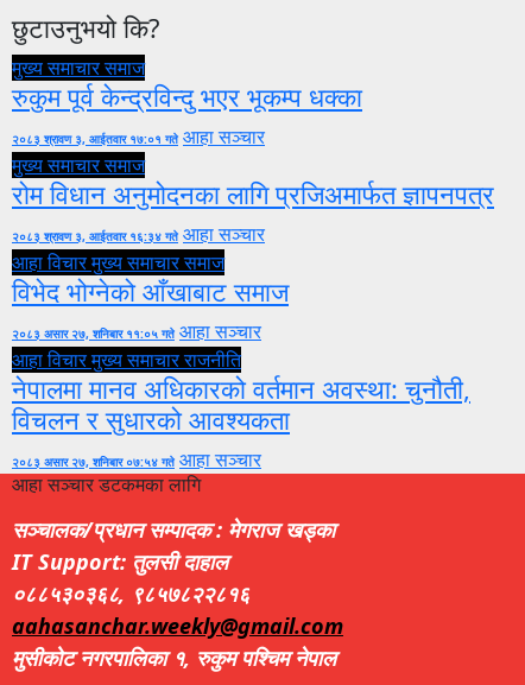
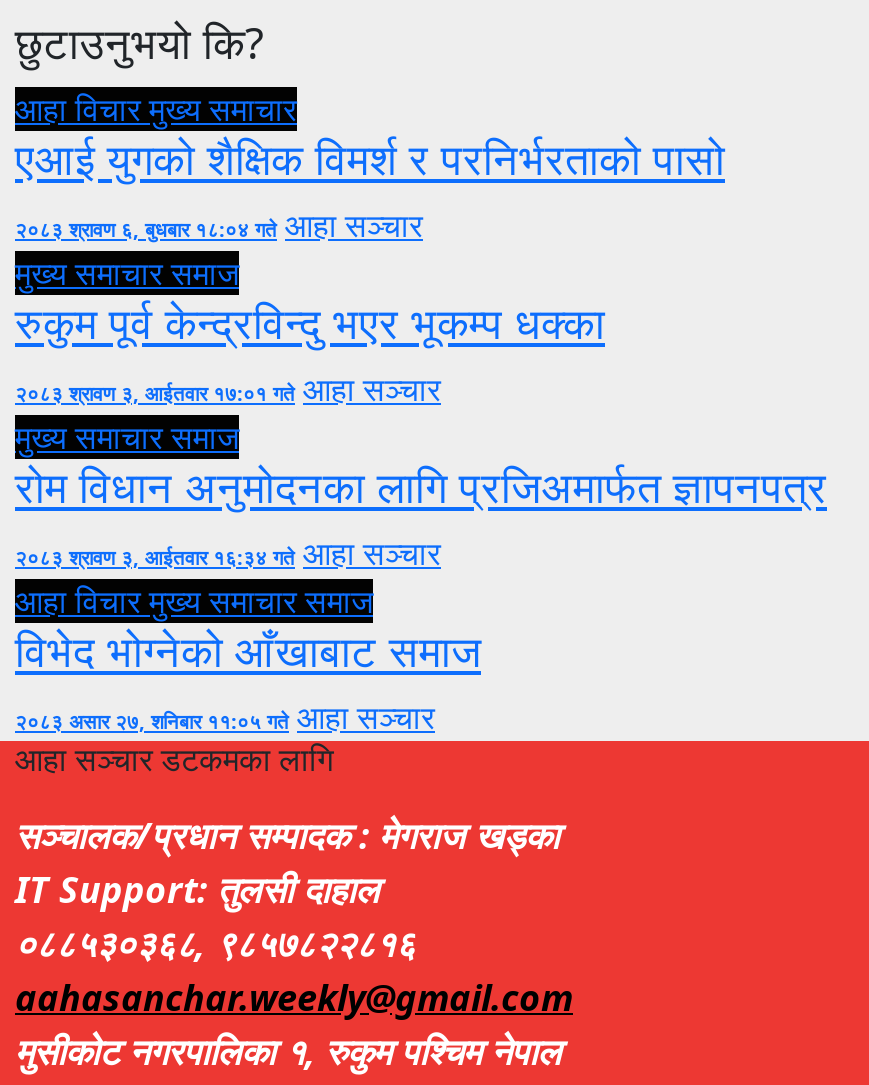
none -> [15,88,725,248] आहा विचारमुख्य समाचार | एआई युगको शैक्षिक विमर्श र परनिर्भरताको पासो | २०८३ श्रावण ६, बुधबार १८:०४ गते आहा सञ्चार
moved [12,55,494,345] -> [15,252,827,740]: मुख्य समाचारसमाज | रुकुम पूर्व केन्द्रविन्दु भएर भूकम्प धक्का | २०८३ श्रावण ३, आईतवार १७:०१ गते आहा सञ्चार | ... | विभेद भोग्नेको आँखाबाट समाज | २०८३ असार २७, शनिबार ११:०५ गते आहा सञ्चार
[12,347,470,473] आहा विचारमुख्य समाचारराजनीति | नेपालमा मानव अधिकारको वर्तमान अवस्था: चुनौती, | विचलन र सुधारको आवश्यकता | २०८३ असार २७, शनिबार ०७:५४ गते आहा सञ्चार -> none

